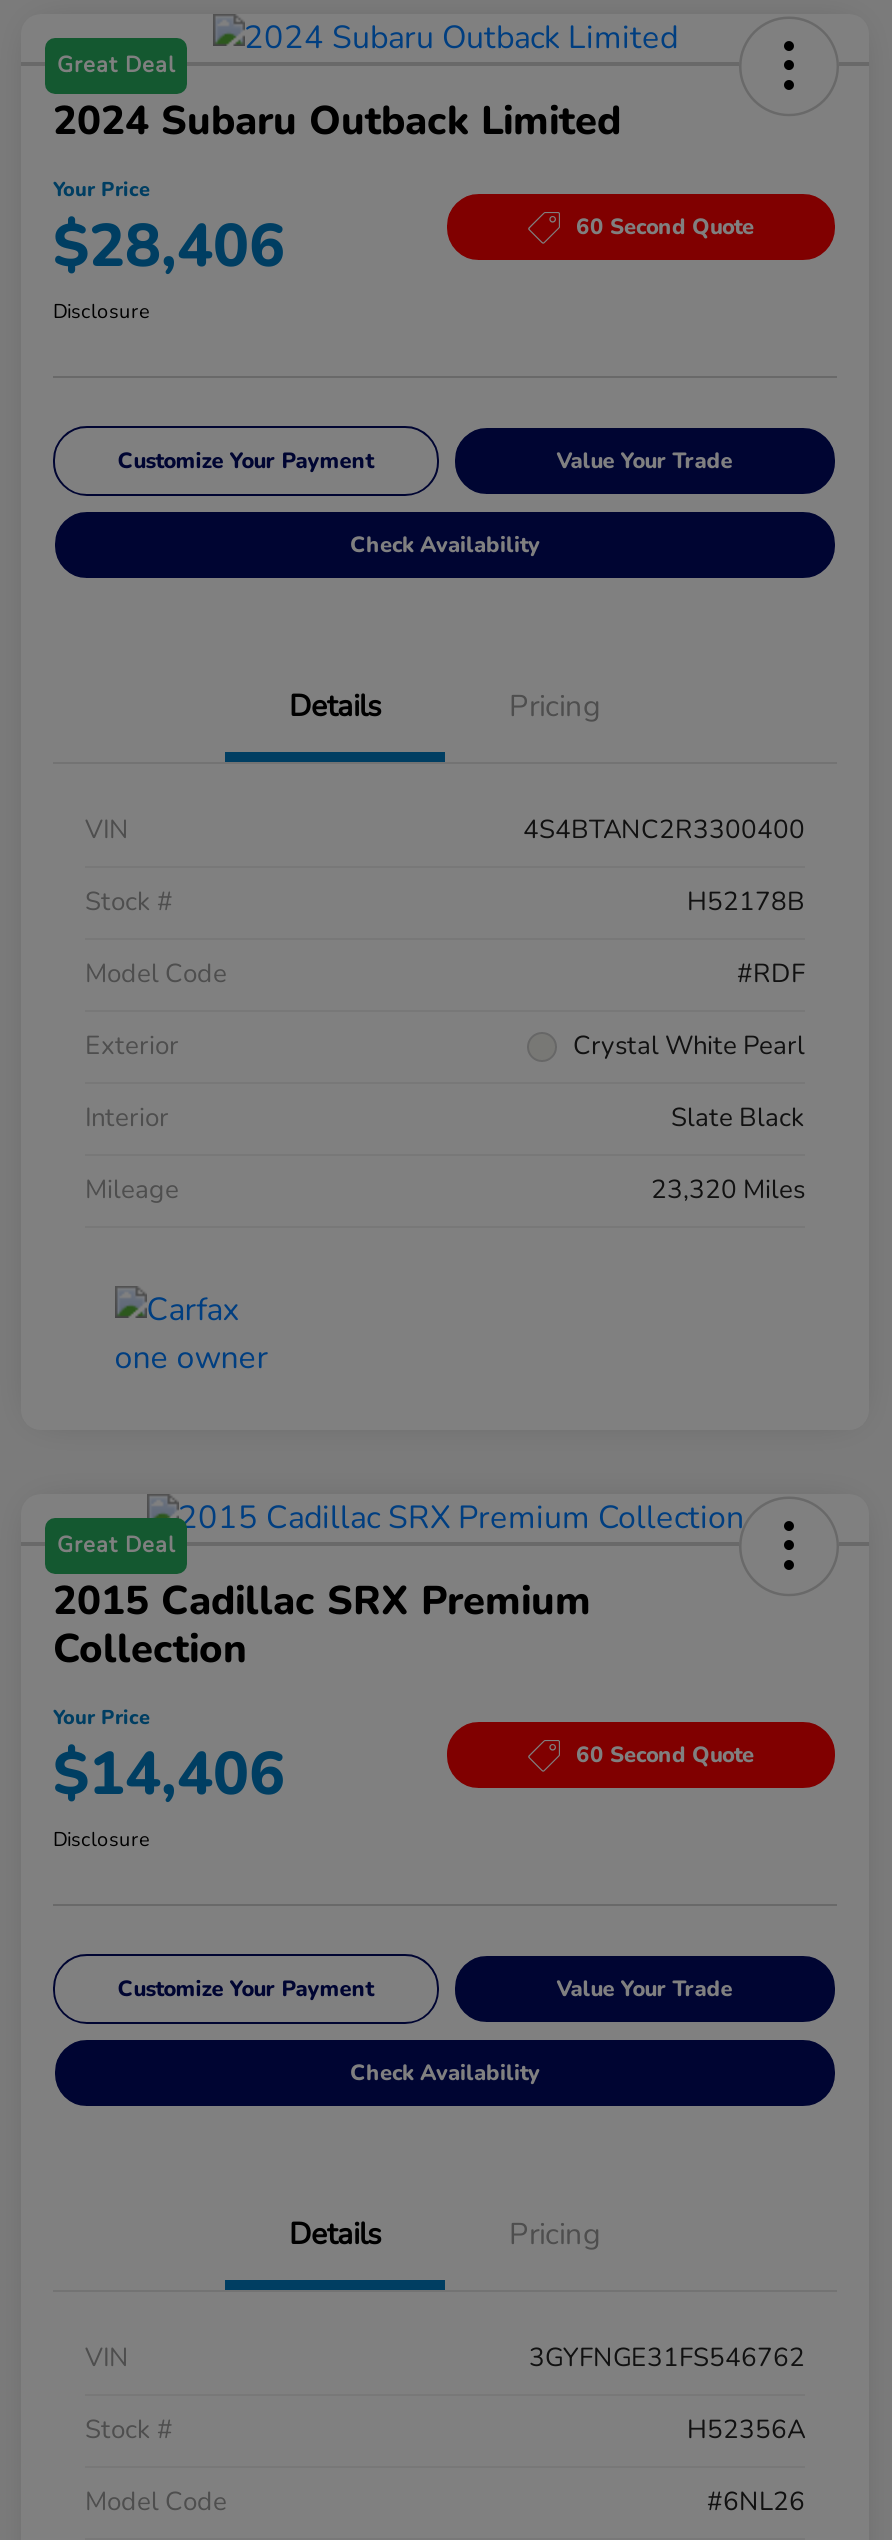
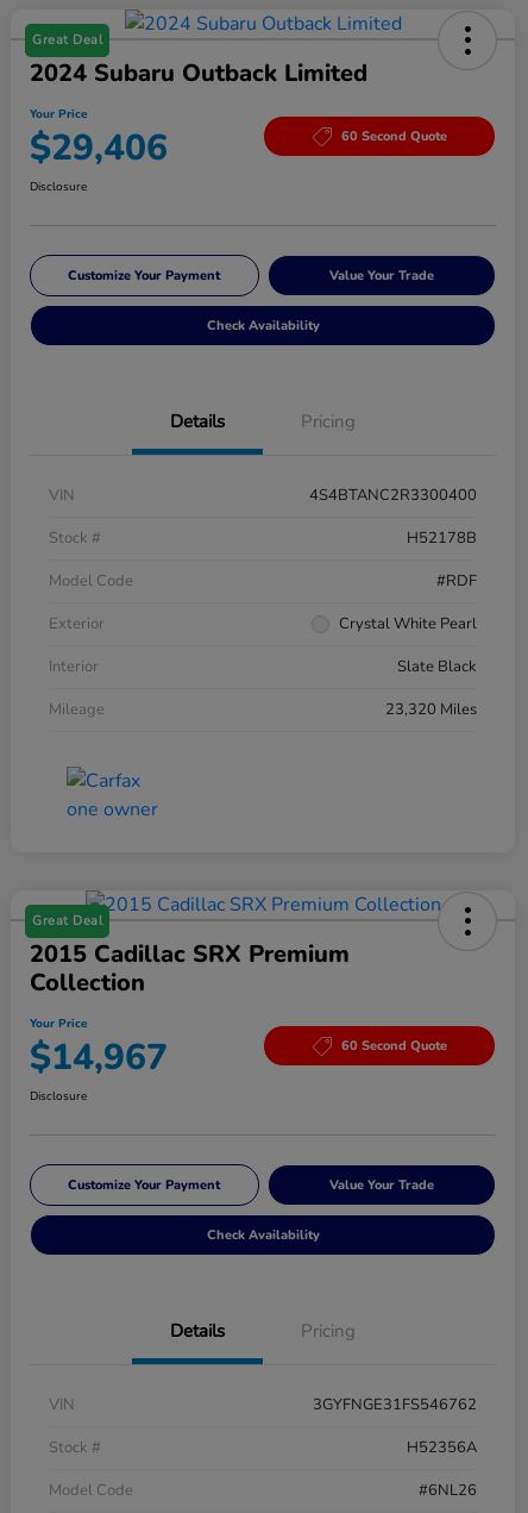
[53,206,285,288] $28,406 -> [30,124,168,172] $29,406
[53,1734,285,1816] $14,406 -> [30,1033,168,1082] $14,967

